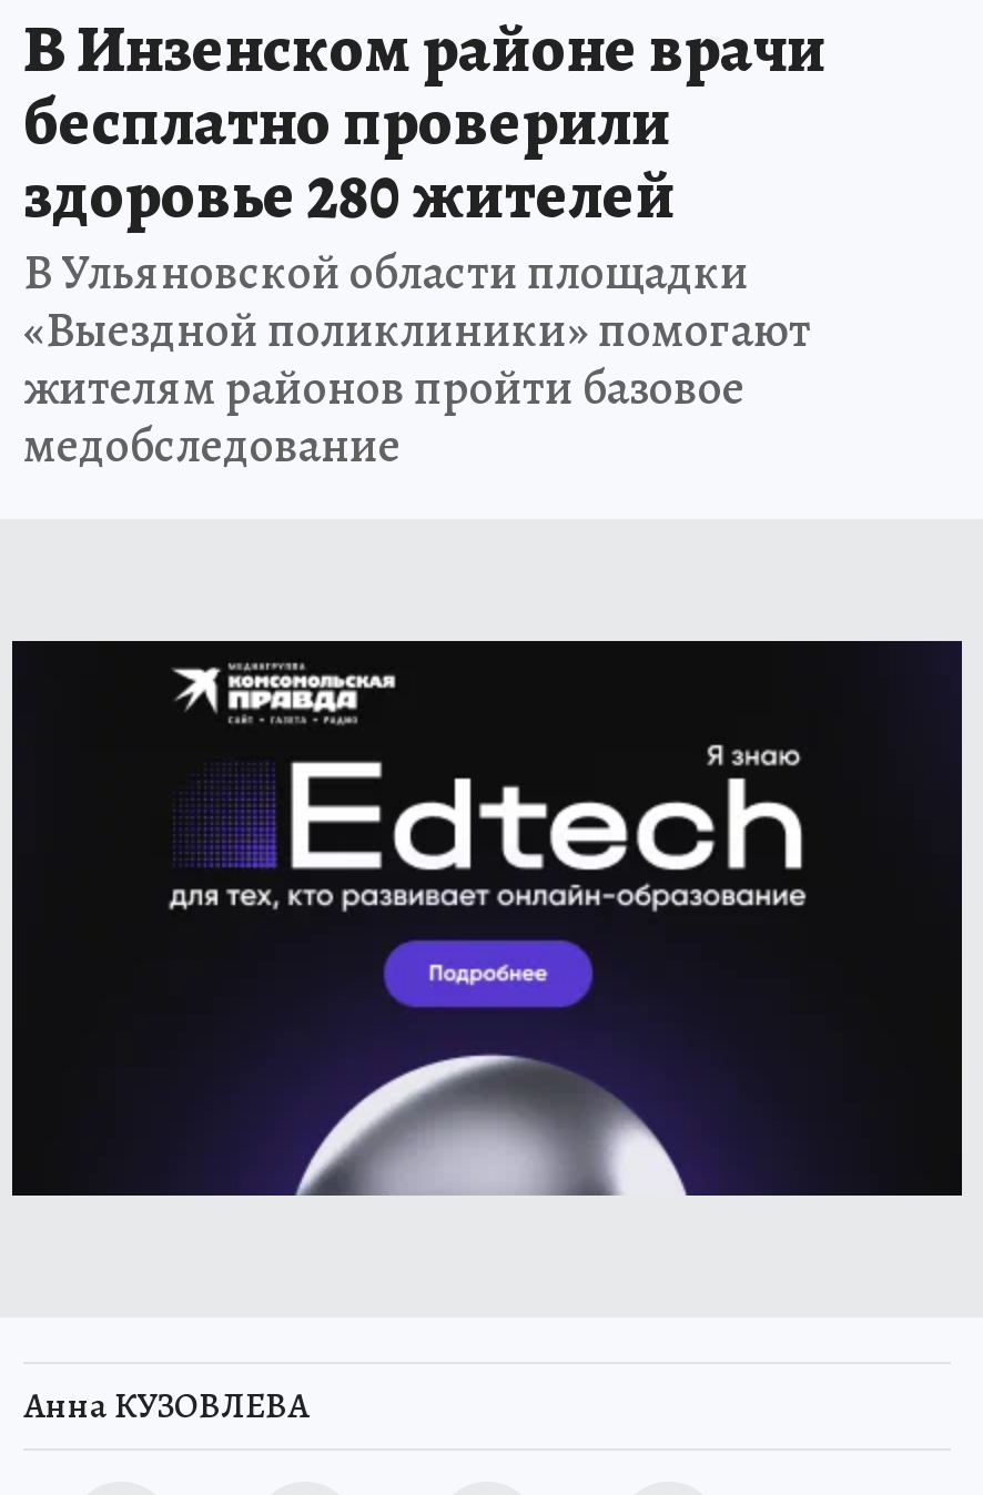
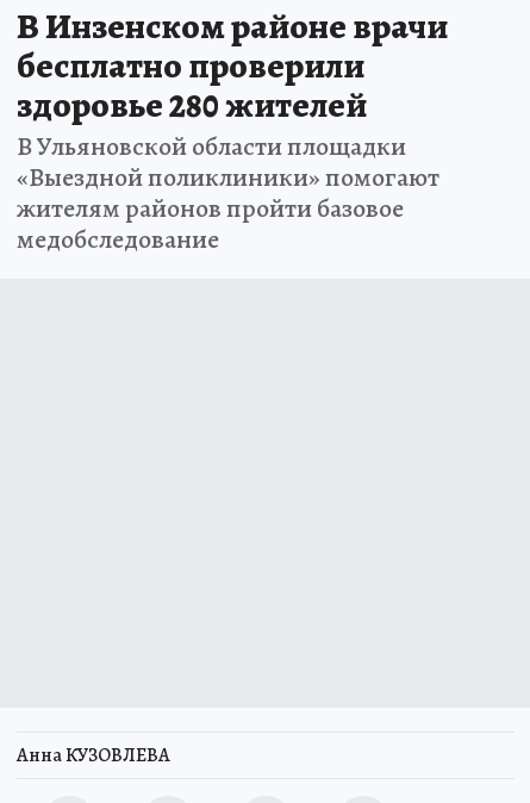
[10,639,964,1198] [image] -> none

